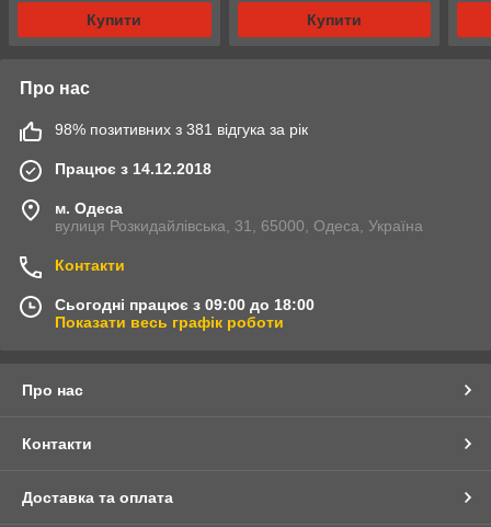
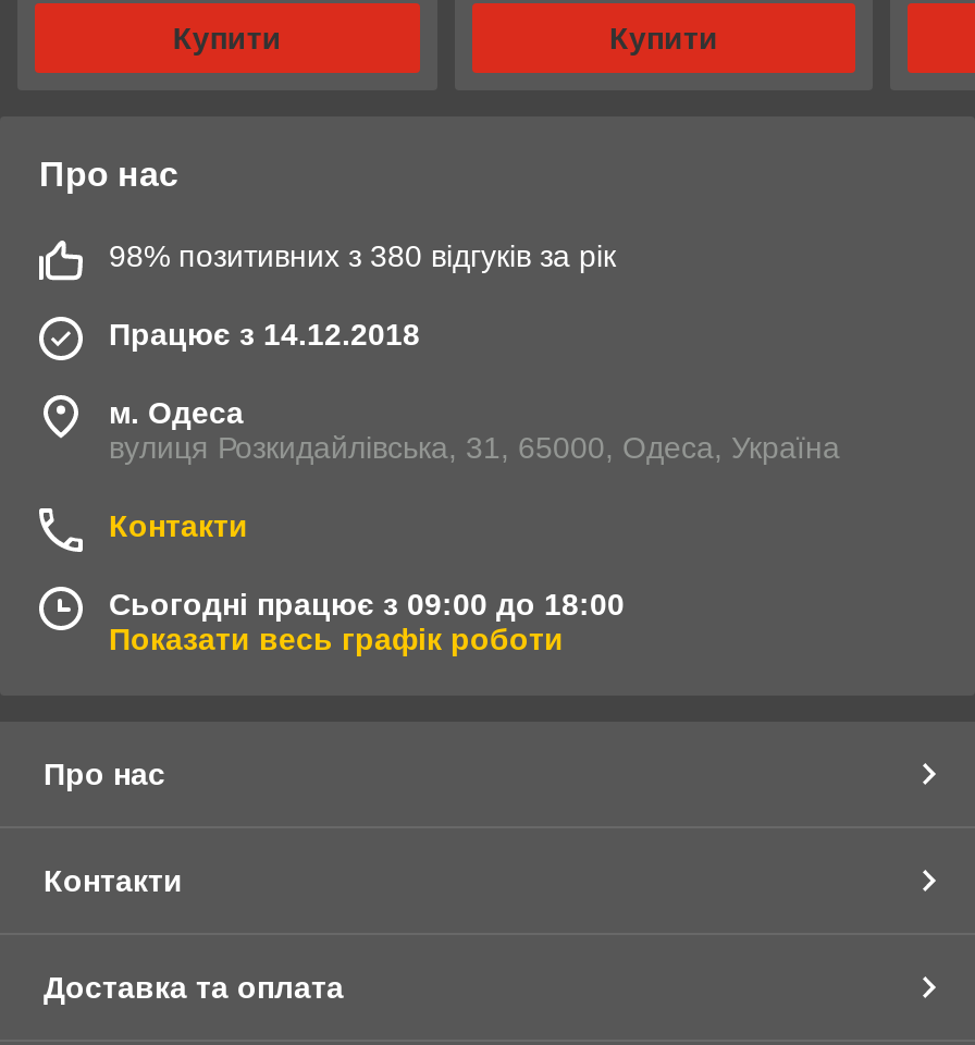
[55,121,308,138] 98% позитивних з 381 відгука за рік -> [109,239,616,274] 98% позитивних з 380 відгуків за рік

